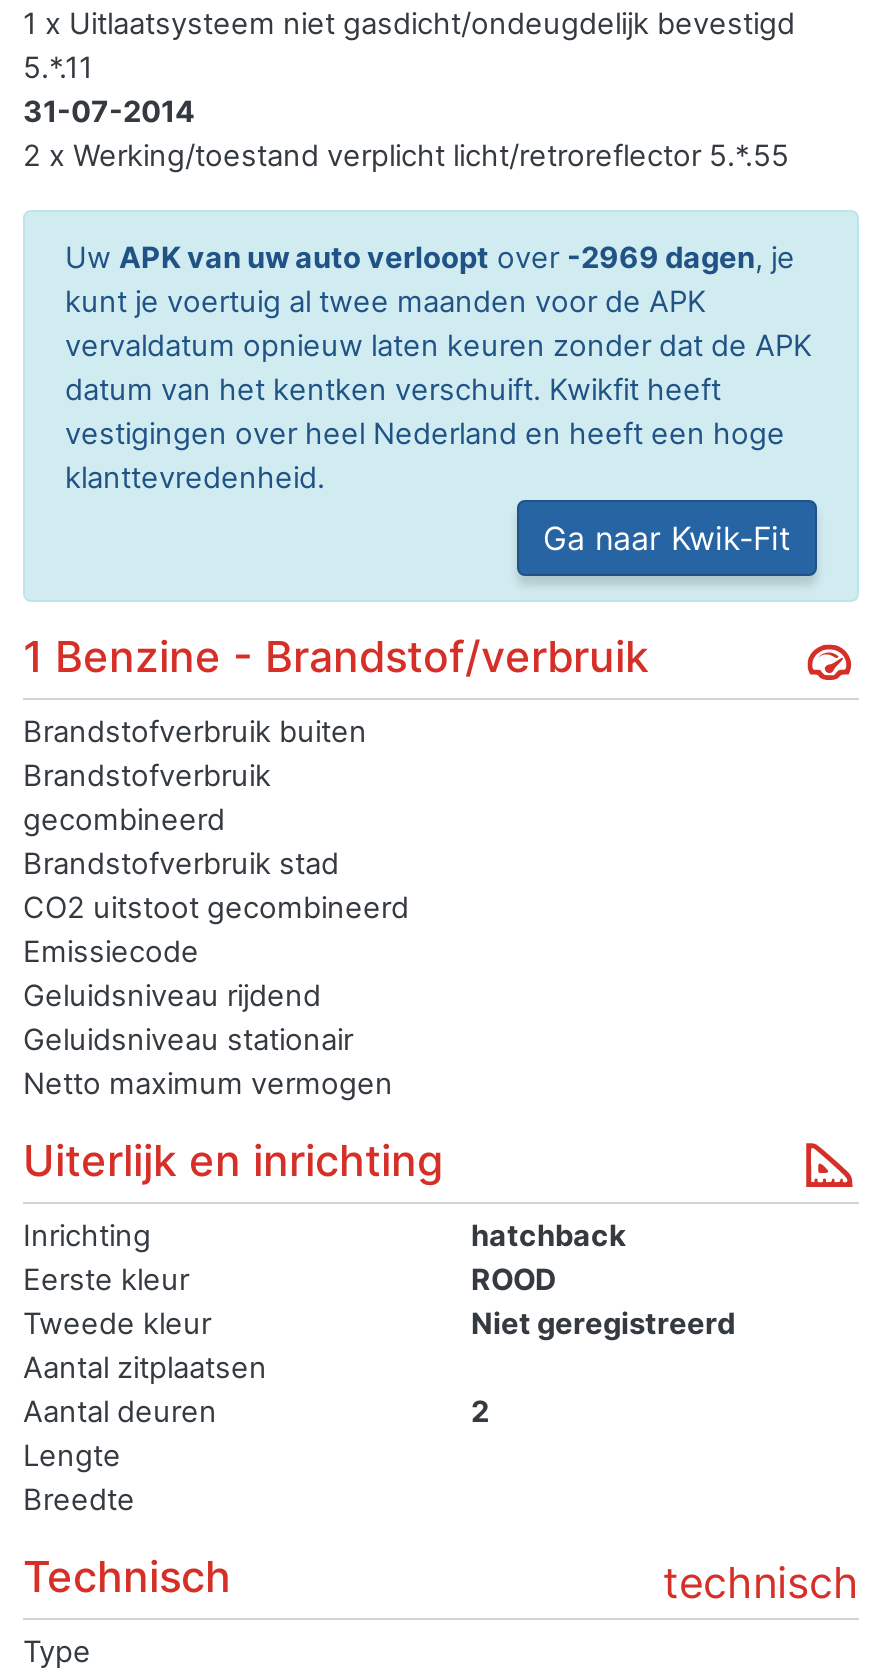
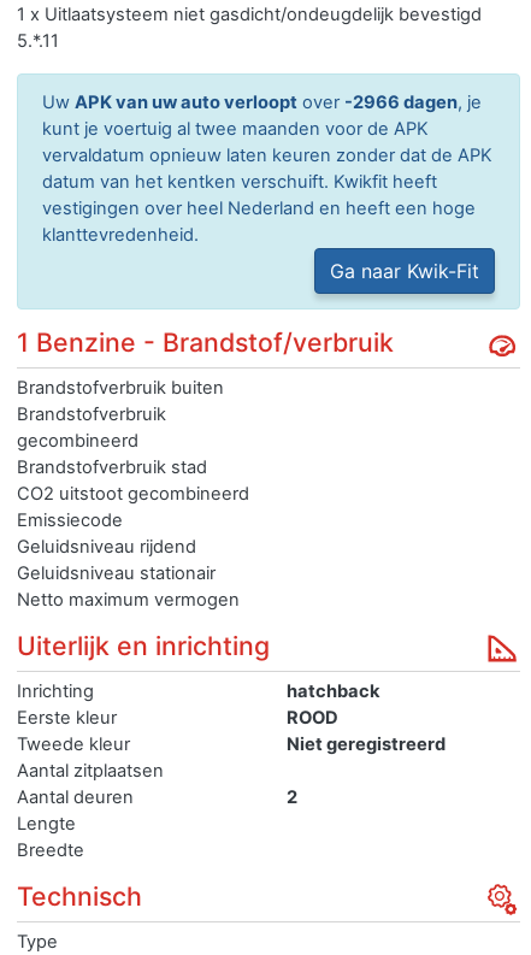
[23,94,795,276] 31-07-2014 | 2 x Werking/toestand verplicht licht/retroreflector 5.*.55 | Uw APK van uw auto verloopt over -2969 dagen, je -> [42,91,482,113] Uw APK van uw auto verloopt over -2966 dagen, je
[663,1556,859,1608] technisch -> none

